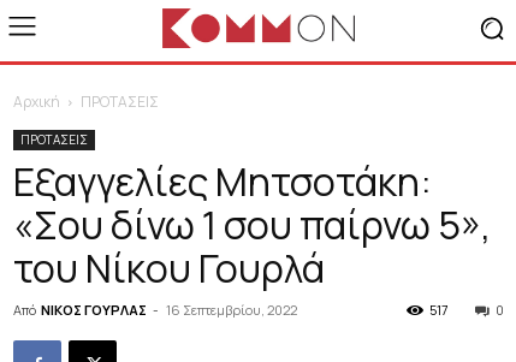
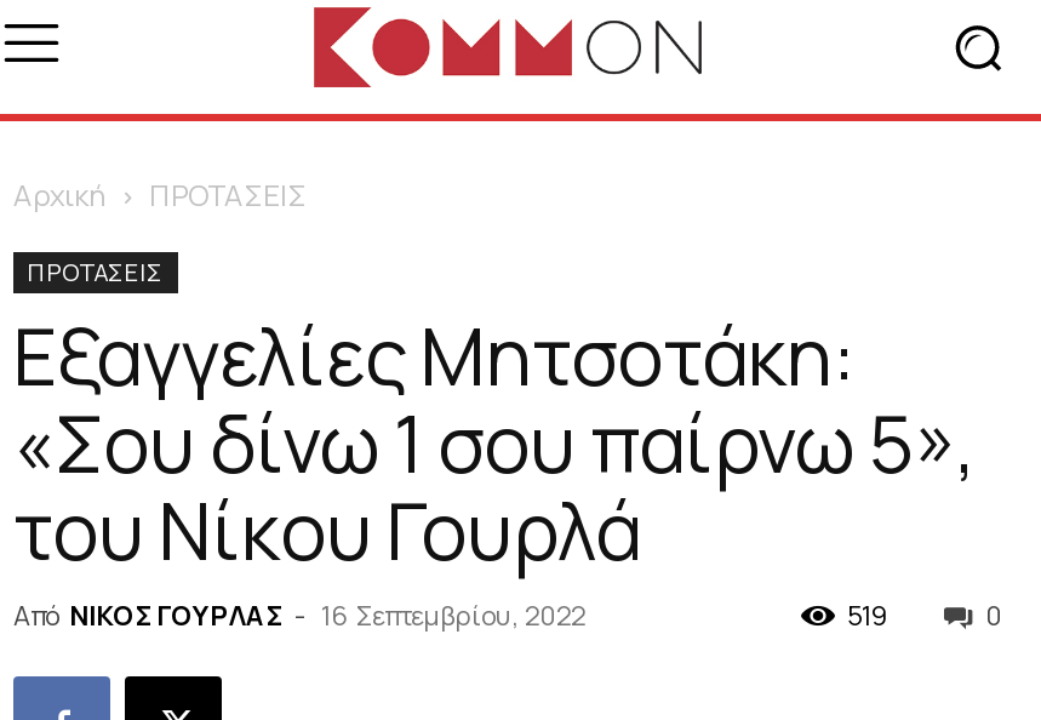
[429,301,449,319] 517 -> [847,596,891,633] 519

